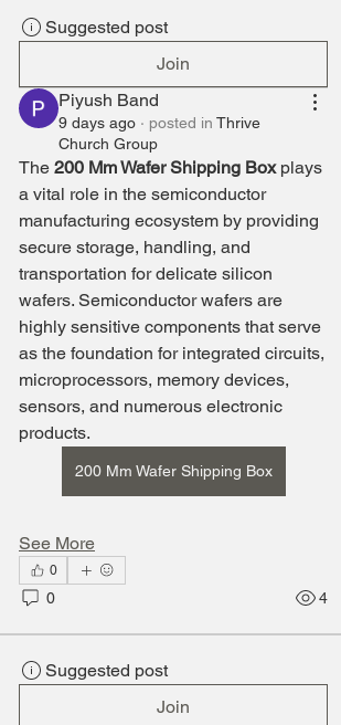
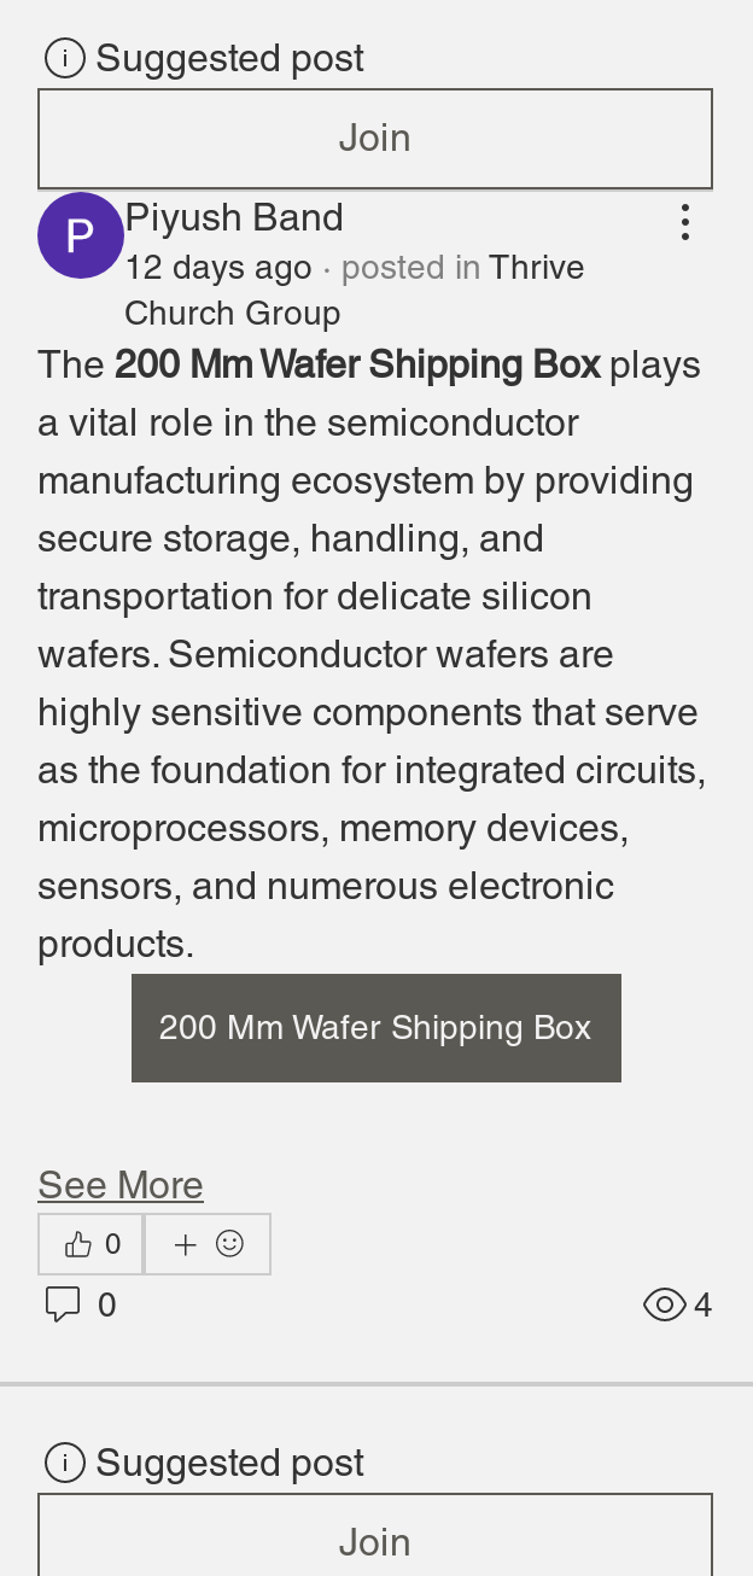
[58,114,260,132] 9 days ago · posted in Thrive -> [124,247,585,286] 12 days ago · posted in Thrive

